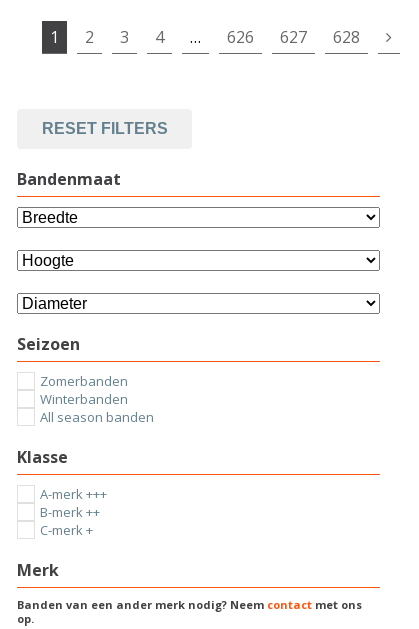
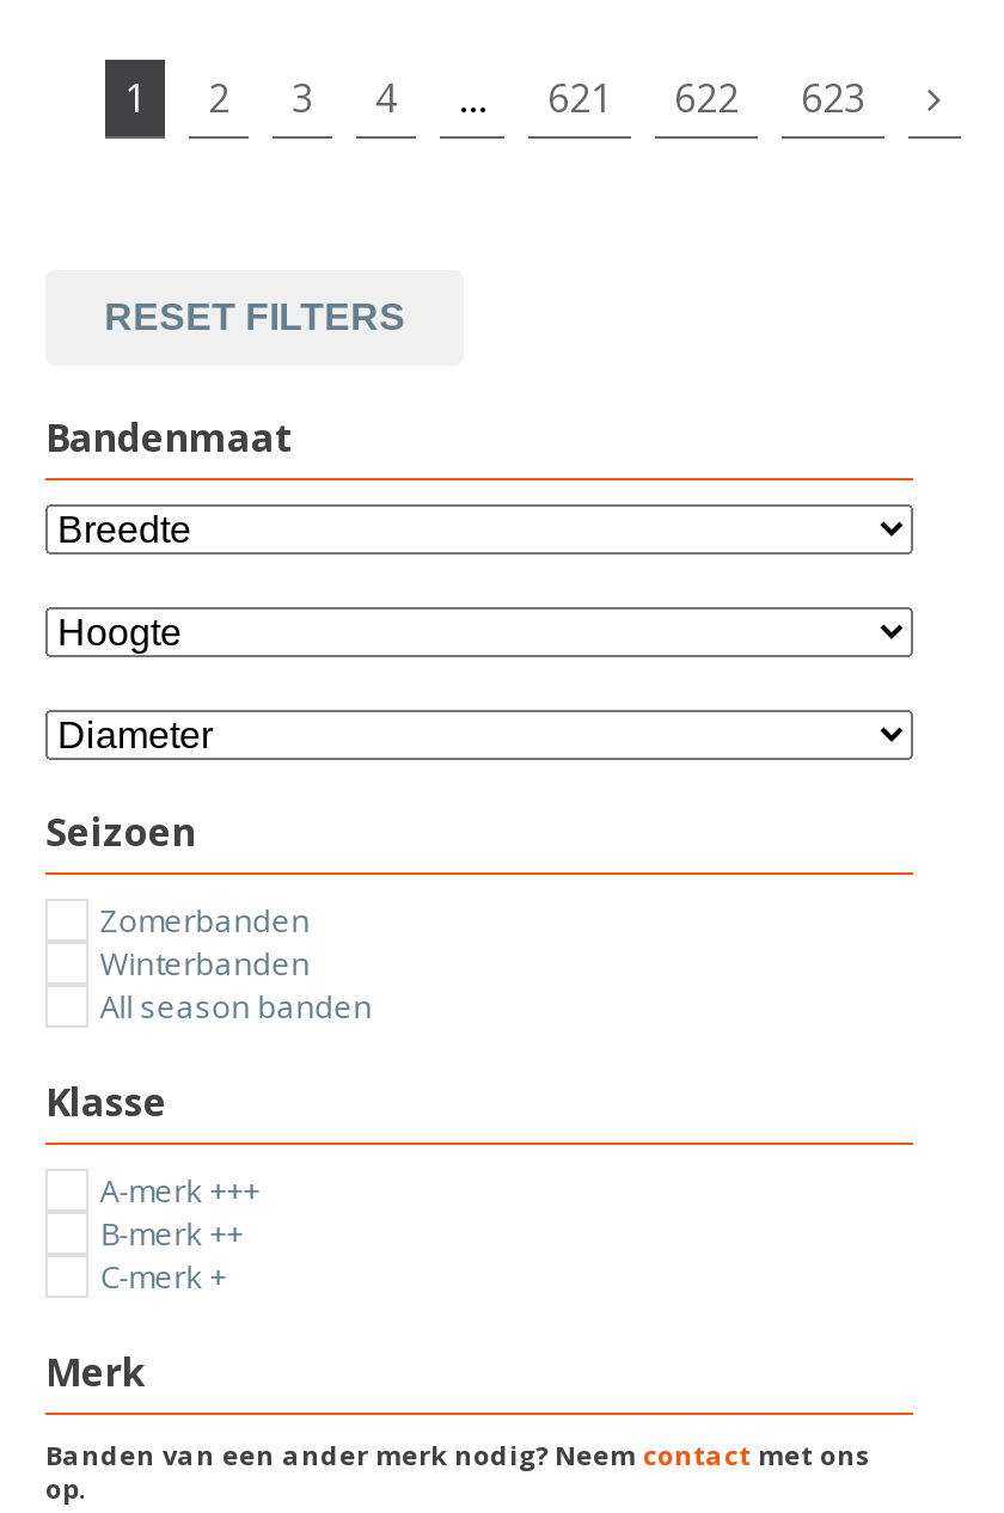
[227,26,254,48] 626 -> [547,72,612,124] 621
[280,26,307,48] 627 -> [674,72,739,124] 622
[333,26,360,48] 628 -> [801,72,865,124] 623

